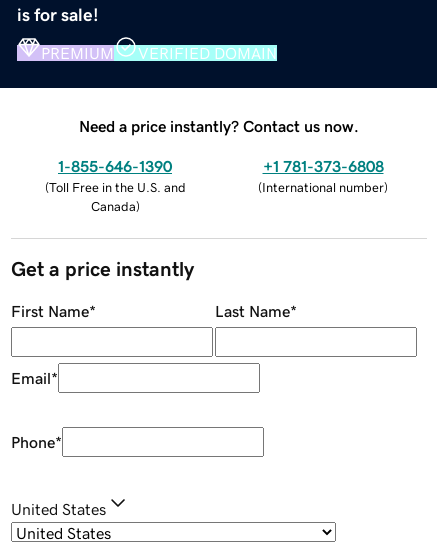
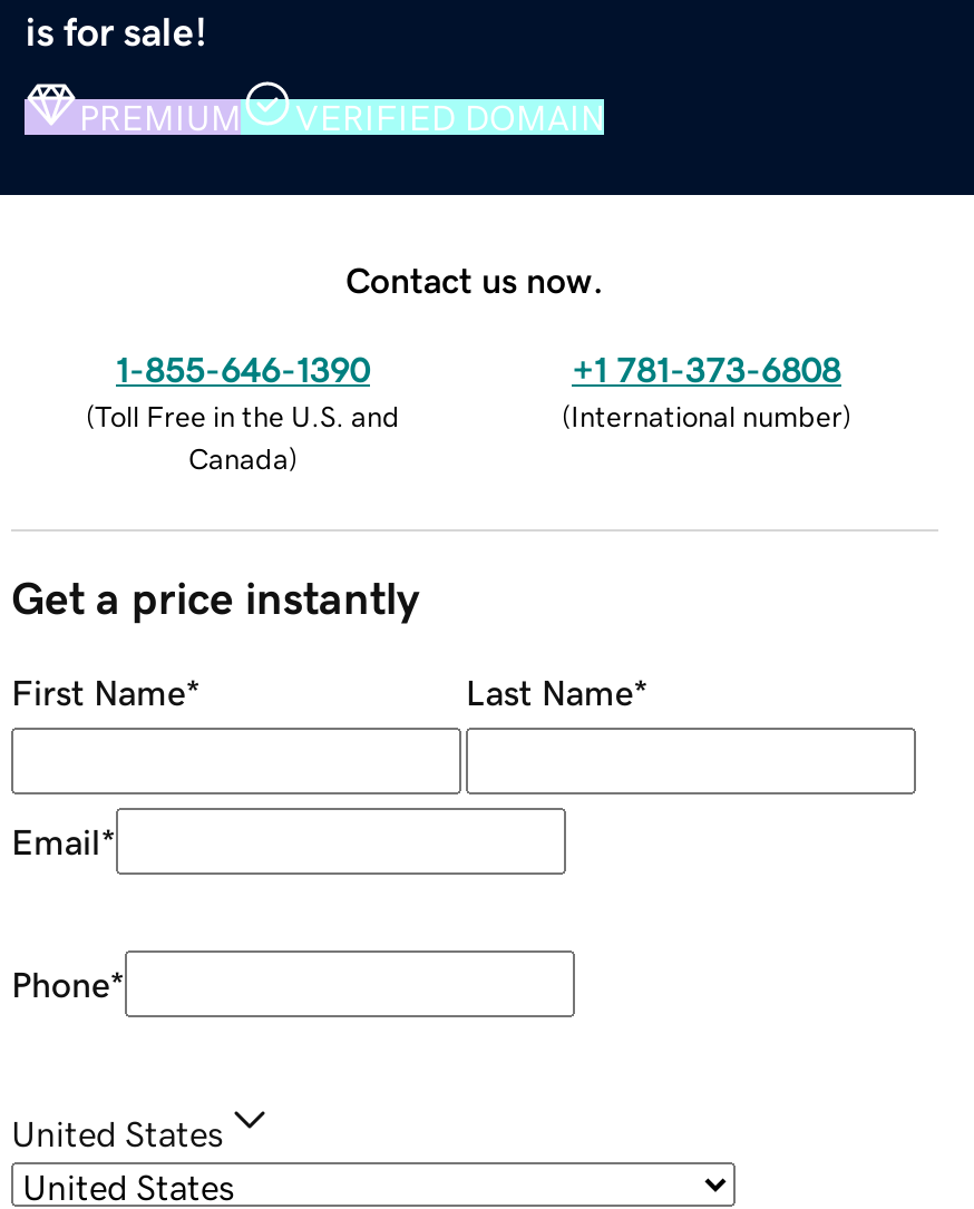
[79,118,359,134] Need a price instantly? Contact us now. -> [345,261,604,297] Contact us now.

